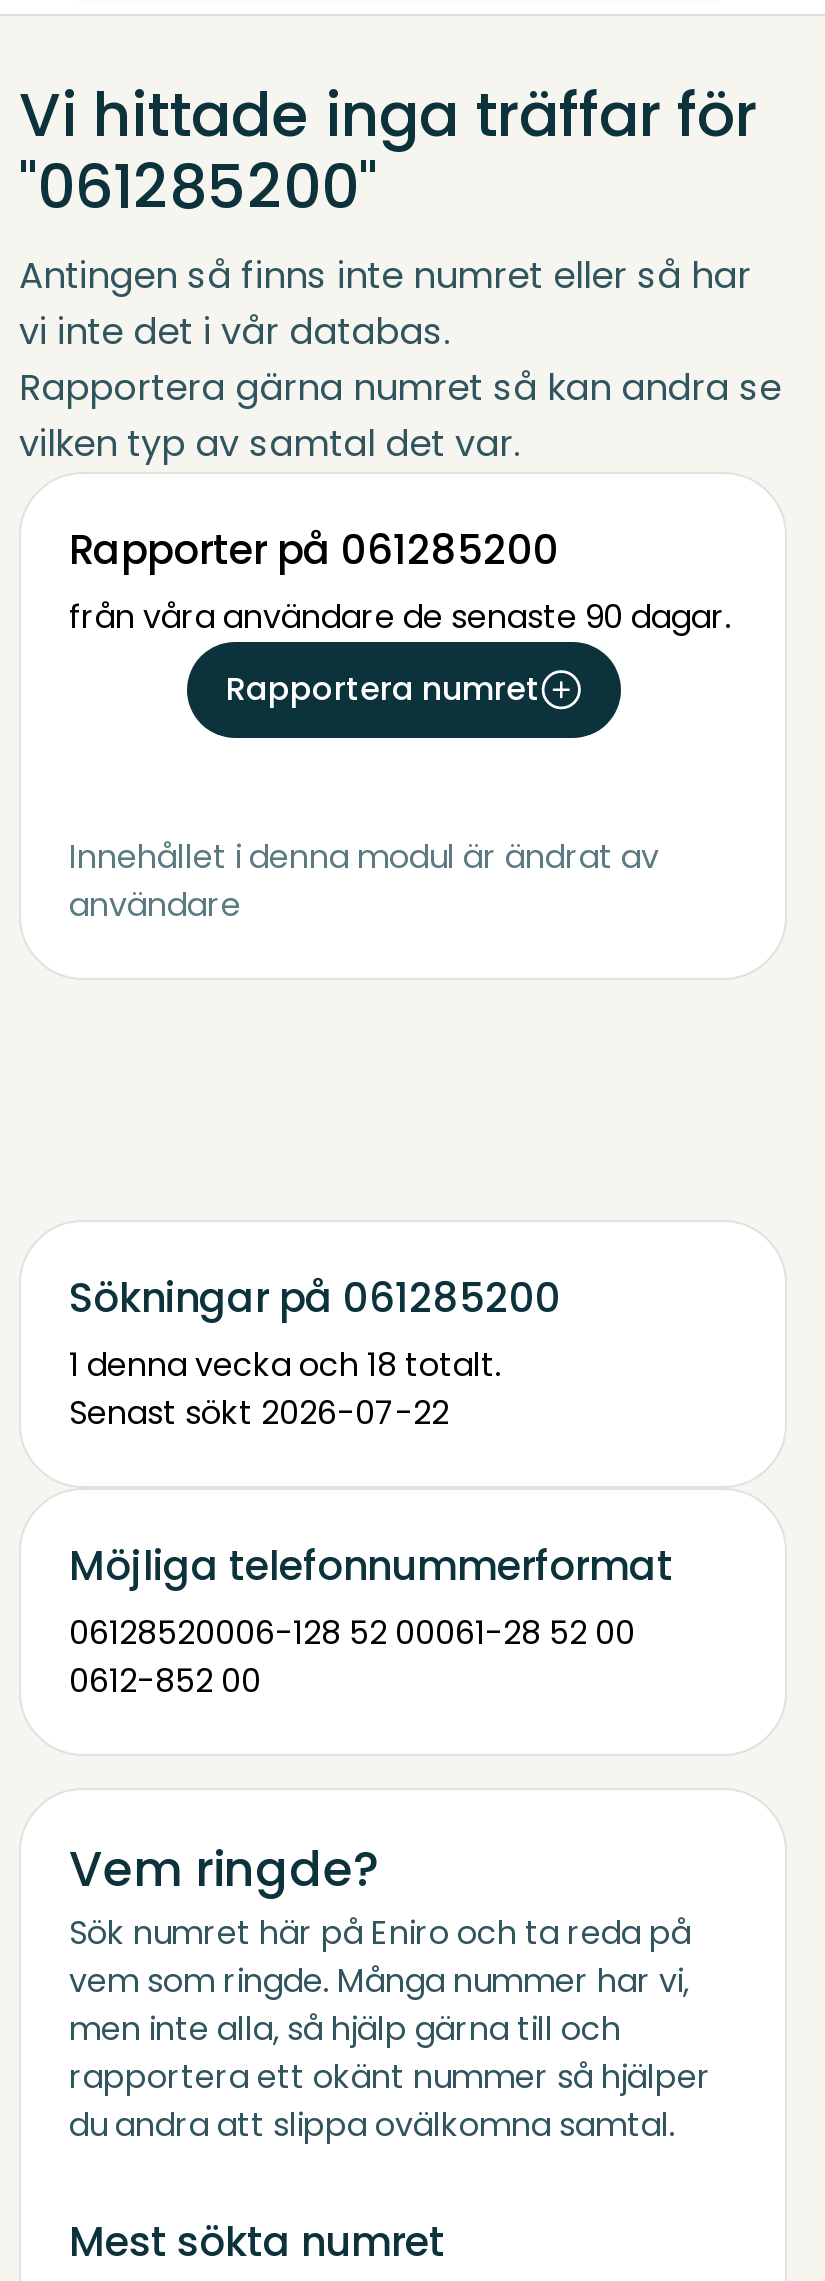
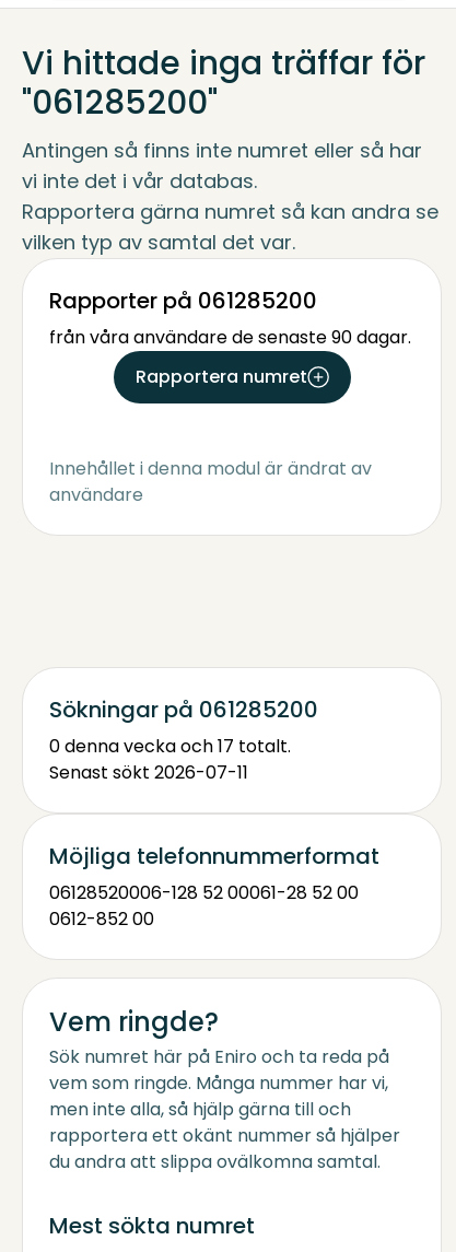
[69,1342,501,1388] 1 denna vecka och 18 totalt. -> [49,734,291,759] 0 denna vecka och 17 totalt.
[69,1390,449,1436] Senast sökt 2026-07-22 -> [49,760,248,785] Senast sökt 2026-07-11

